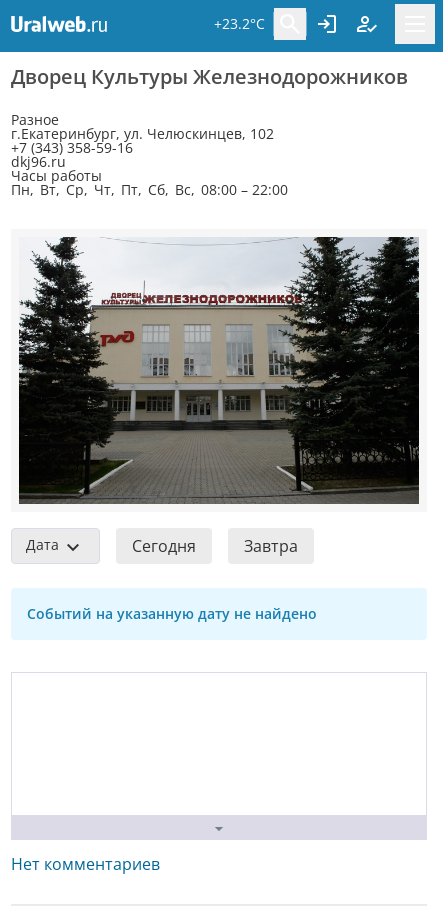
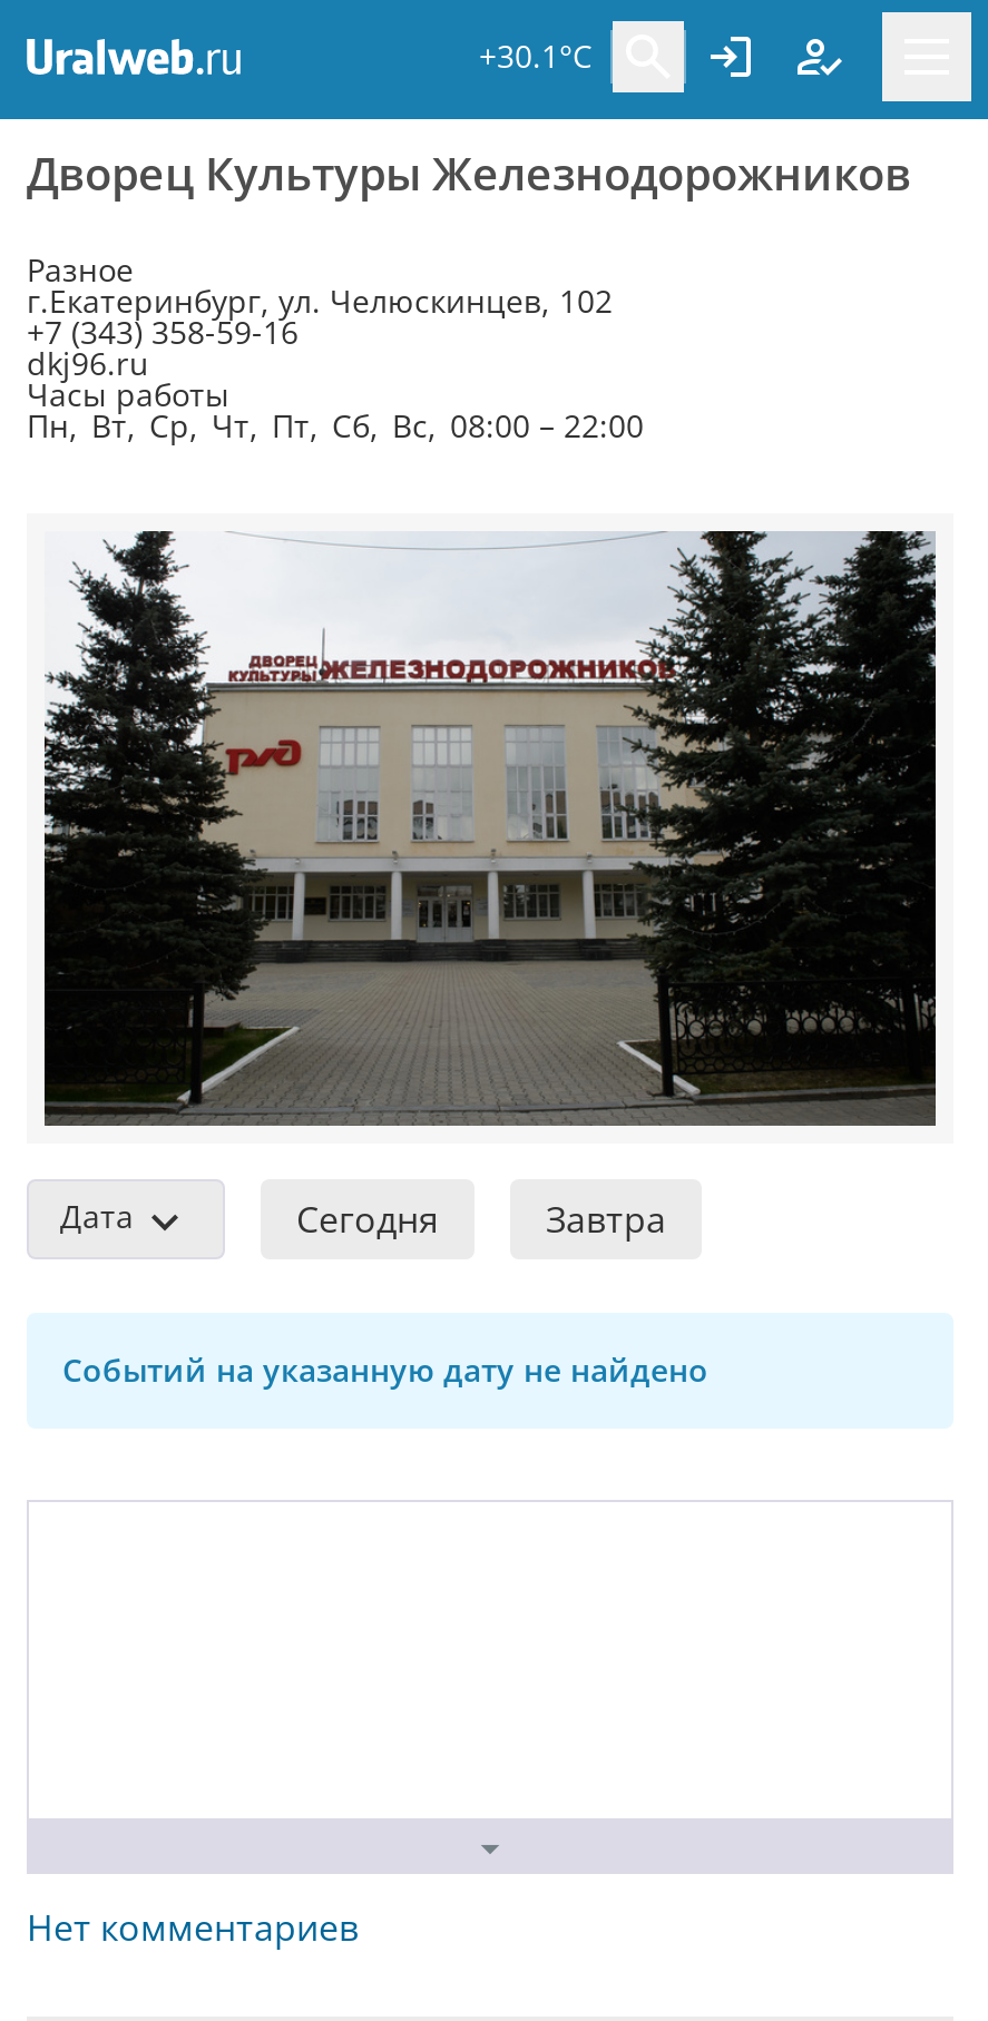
[214,14,265,33] +23.2°C -> [479,35,593,77] +30.1°C

